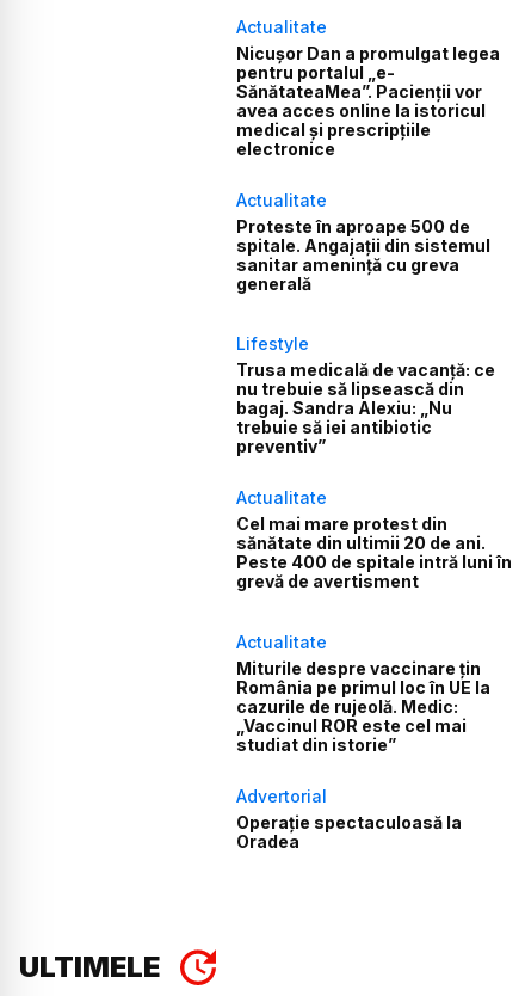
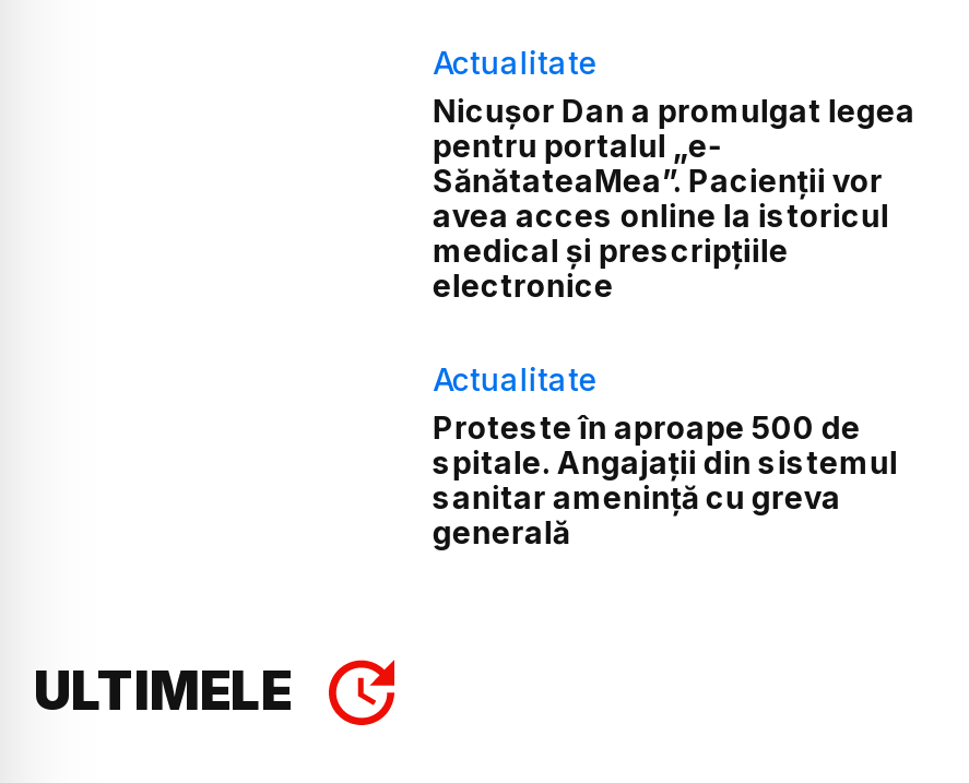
[237,334,512,851] Lifestyle | Trusa medicală de vacanță: ce | nu trebuie să lipsească din | bagaj. Sandra Alexiu: „Nu | trebuie să iei antibiotic | preventiv” | Actualitate | Cel mai mare protest din | sănătate din ultimii 20 de ani. | Peste 400 de spitale intră luni în | grevă de avertisment | Actualitate | Miturile despre vaccinare țin | România pe primul loc în UE la | cazurile de rujeolă. Medic: | „Vaccinul ROR este cel mai | studiat din istorie” | Advertorial | Operație spectaculoasă la | Oradea -> none

